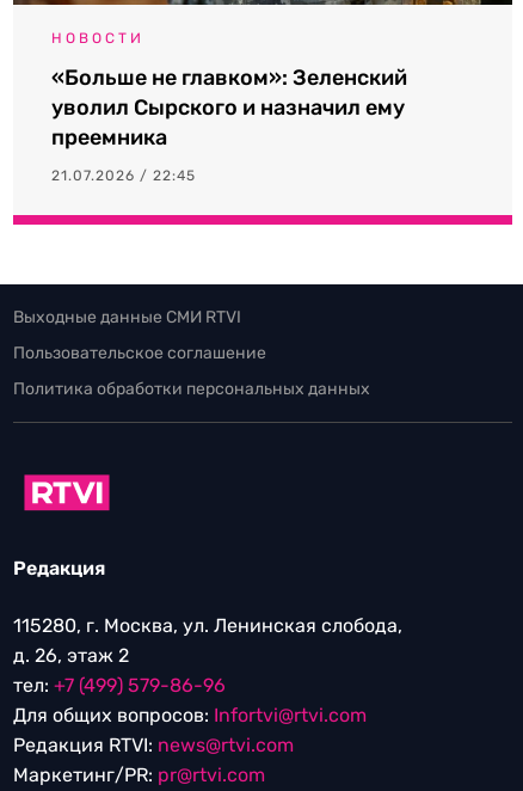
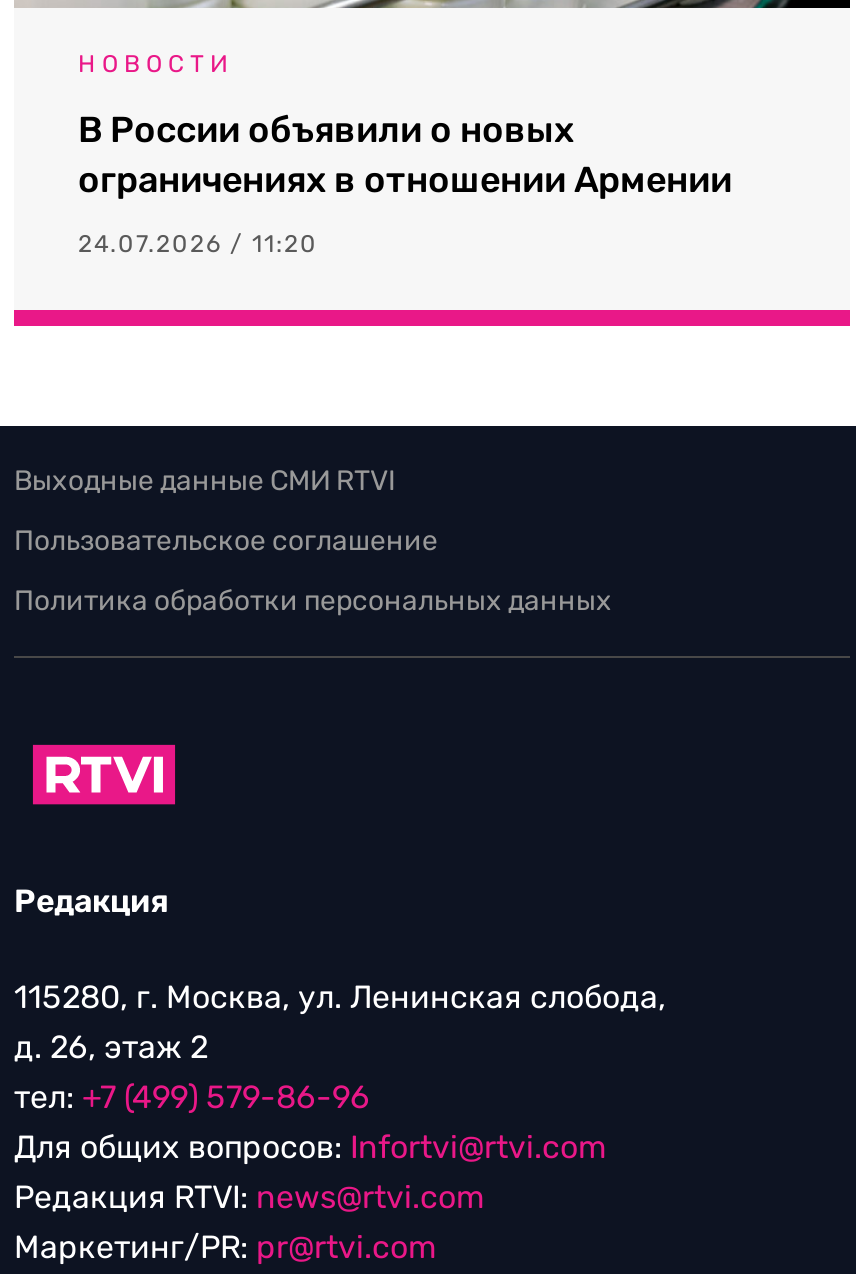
[51,64,407,150] «Больше не главком»: Зеленский | уволил Сырского и назначил ему | преемника -> [78,108,732,202] В России объявили о новых | ограничениях в отношении Армении
[51,167,196,184] 21.07.2026 / 22:45 -> [78,230,318,258] 24.07.2026 / 11:20

